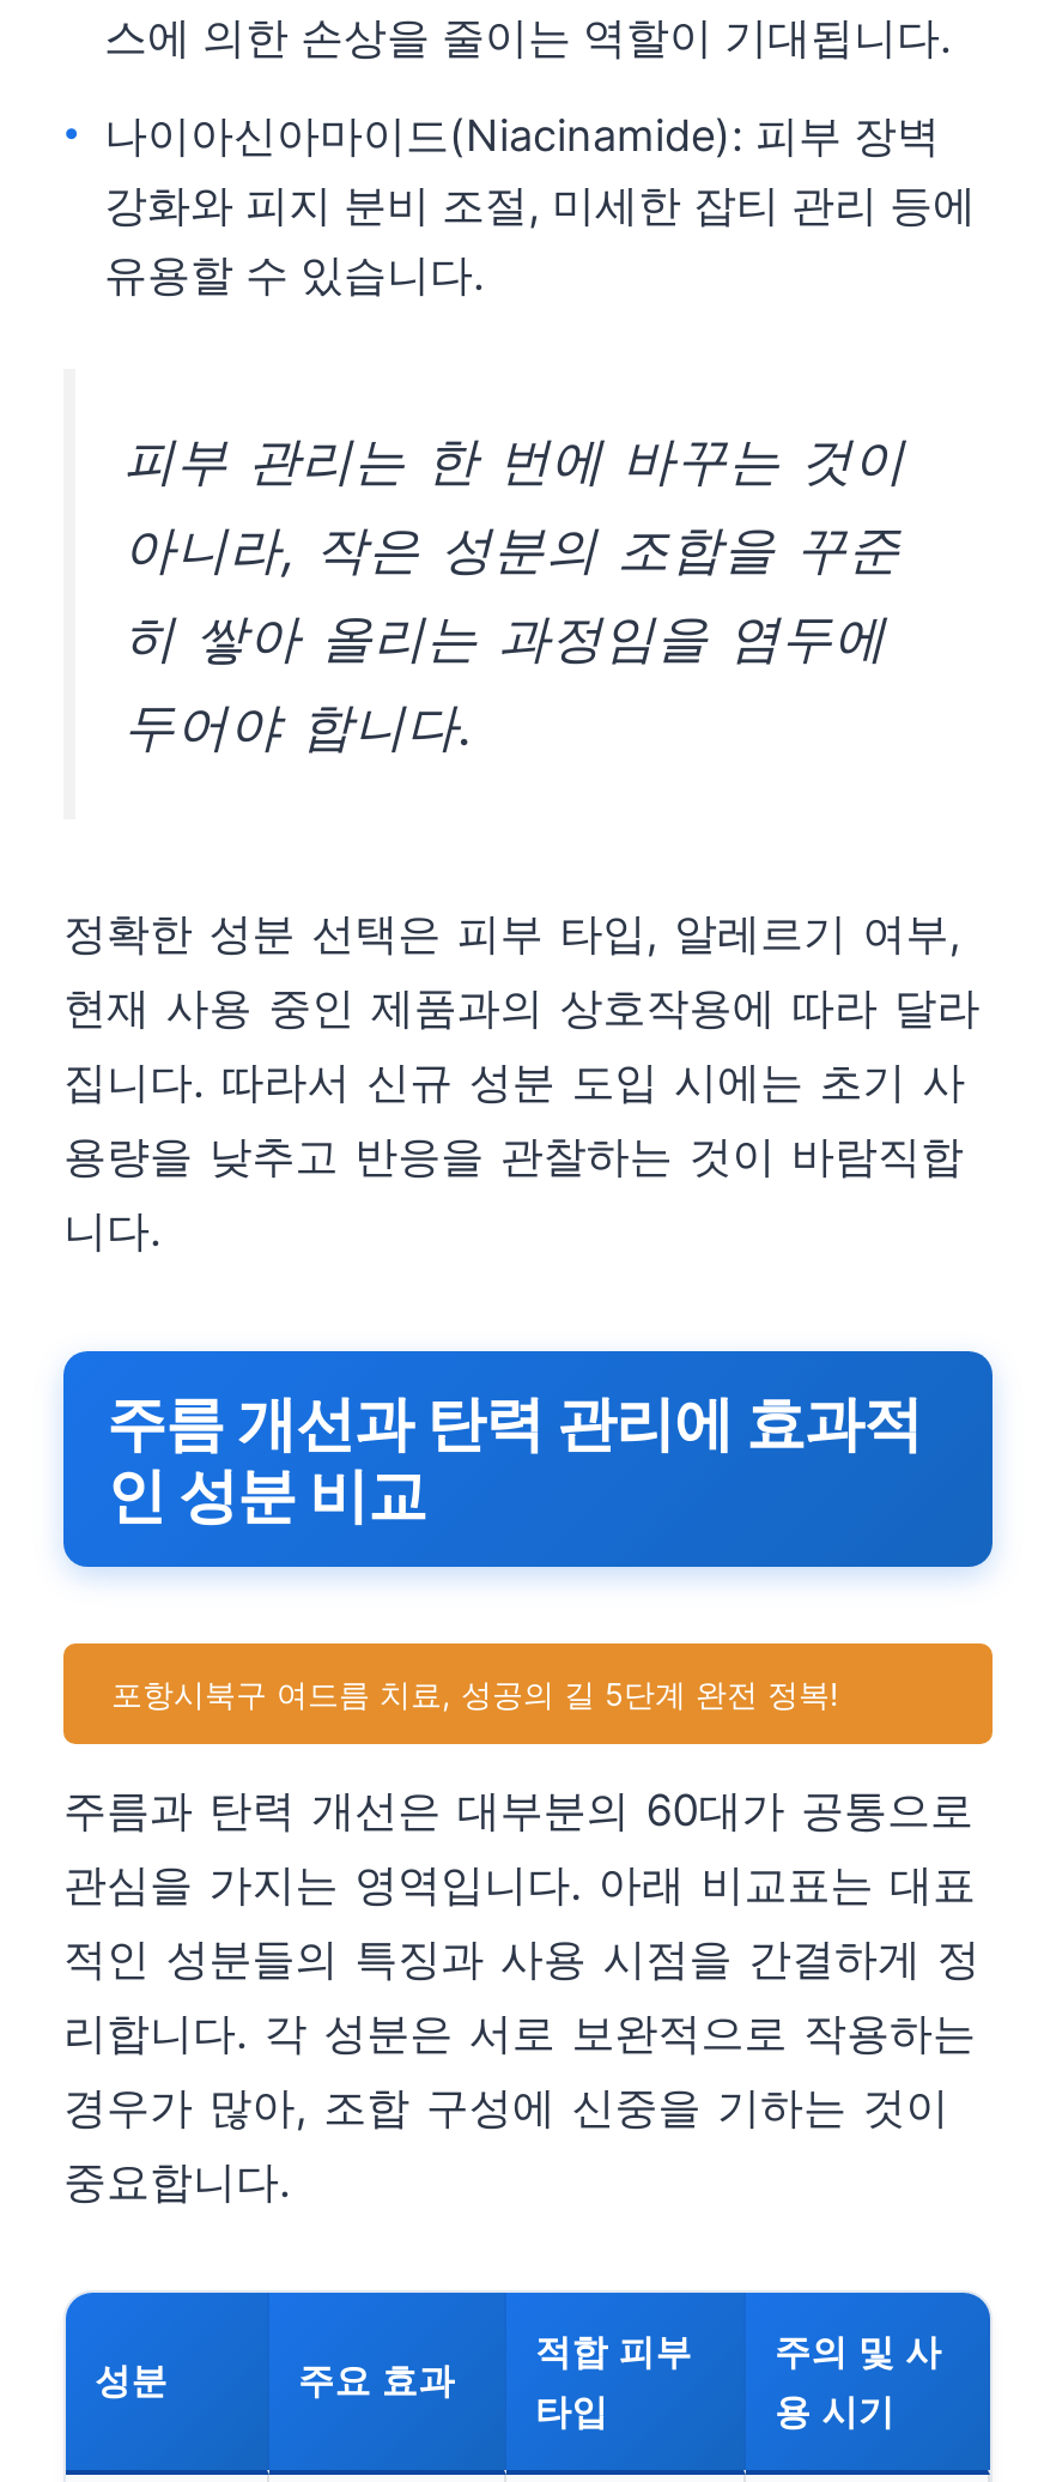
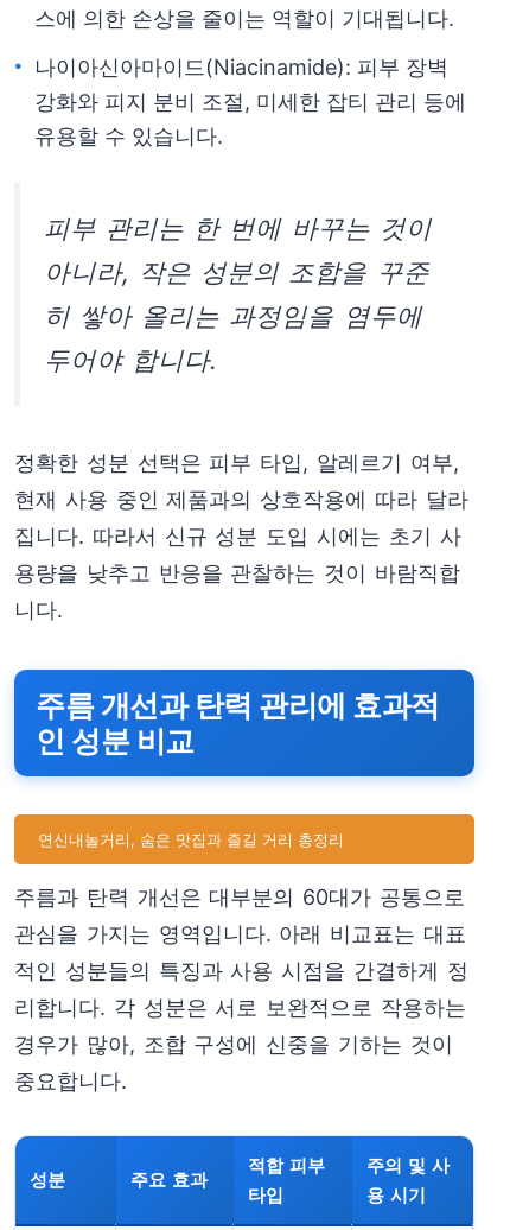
[111,1676,839,1714] 포항시북구 여드름 치료, 성공의 길 5단계 완전 정복! -> [38,830,344,849] 연신내놀거리, 숨은 맛집과 즐길 거리 총정리

